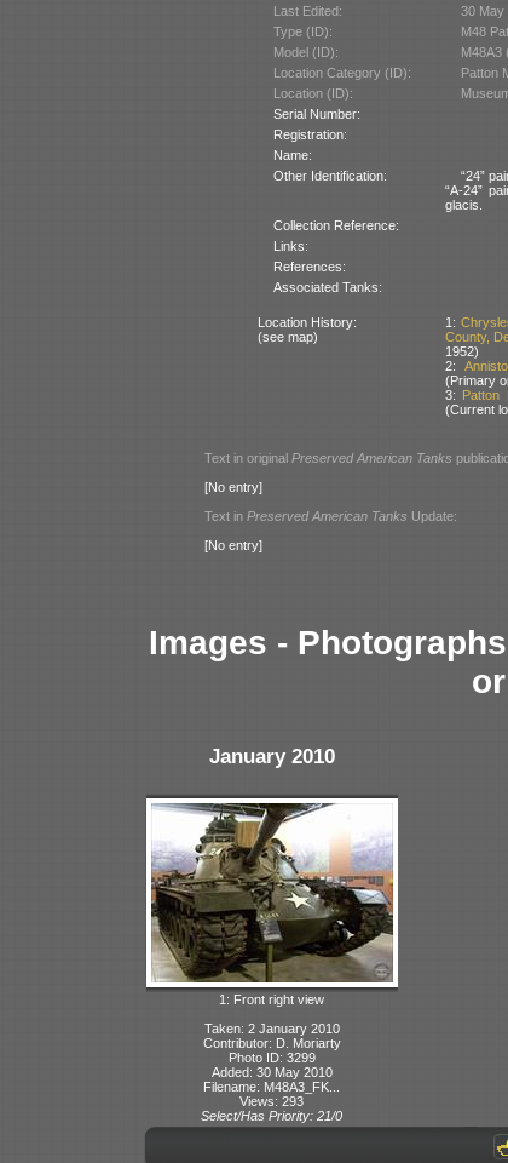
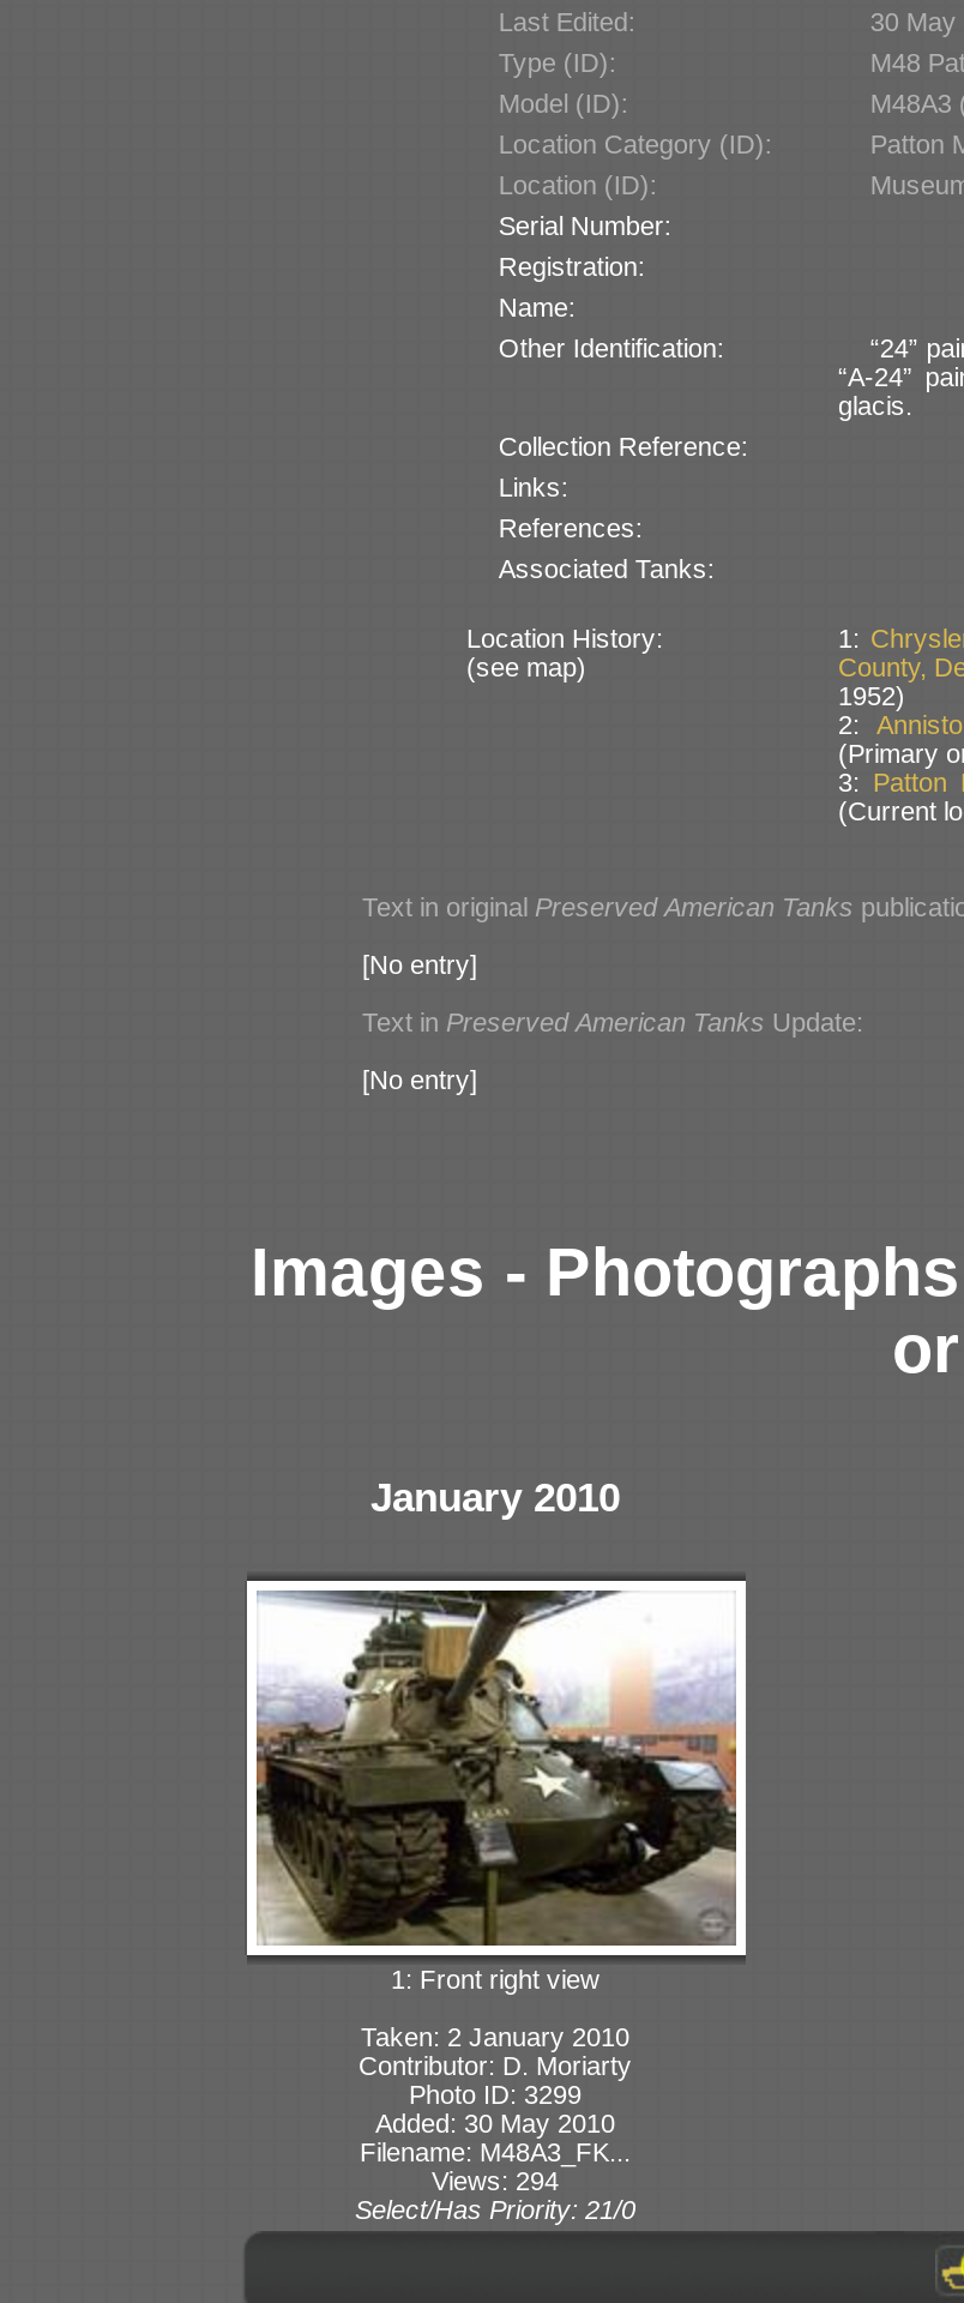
[239,1093,304,1108] Views: 293 -> [432,2165,559,2194] Views: 294

